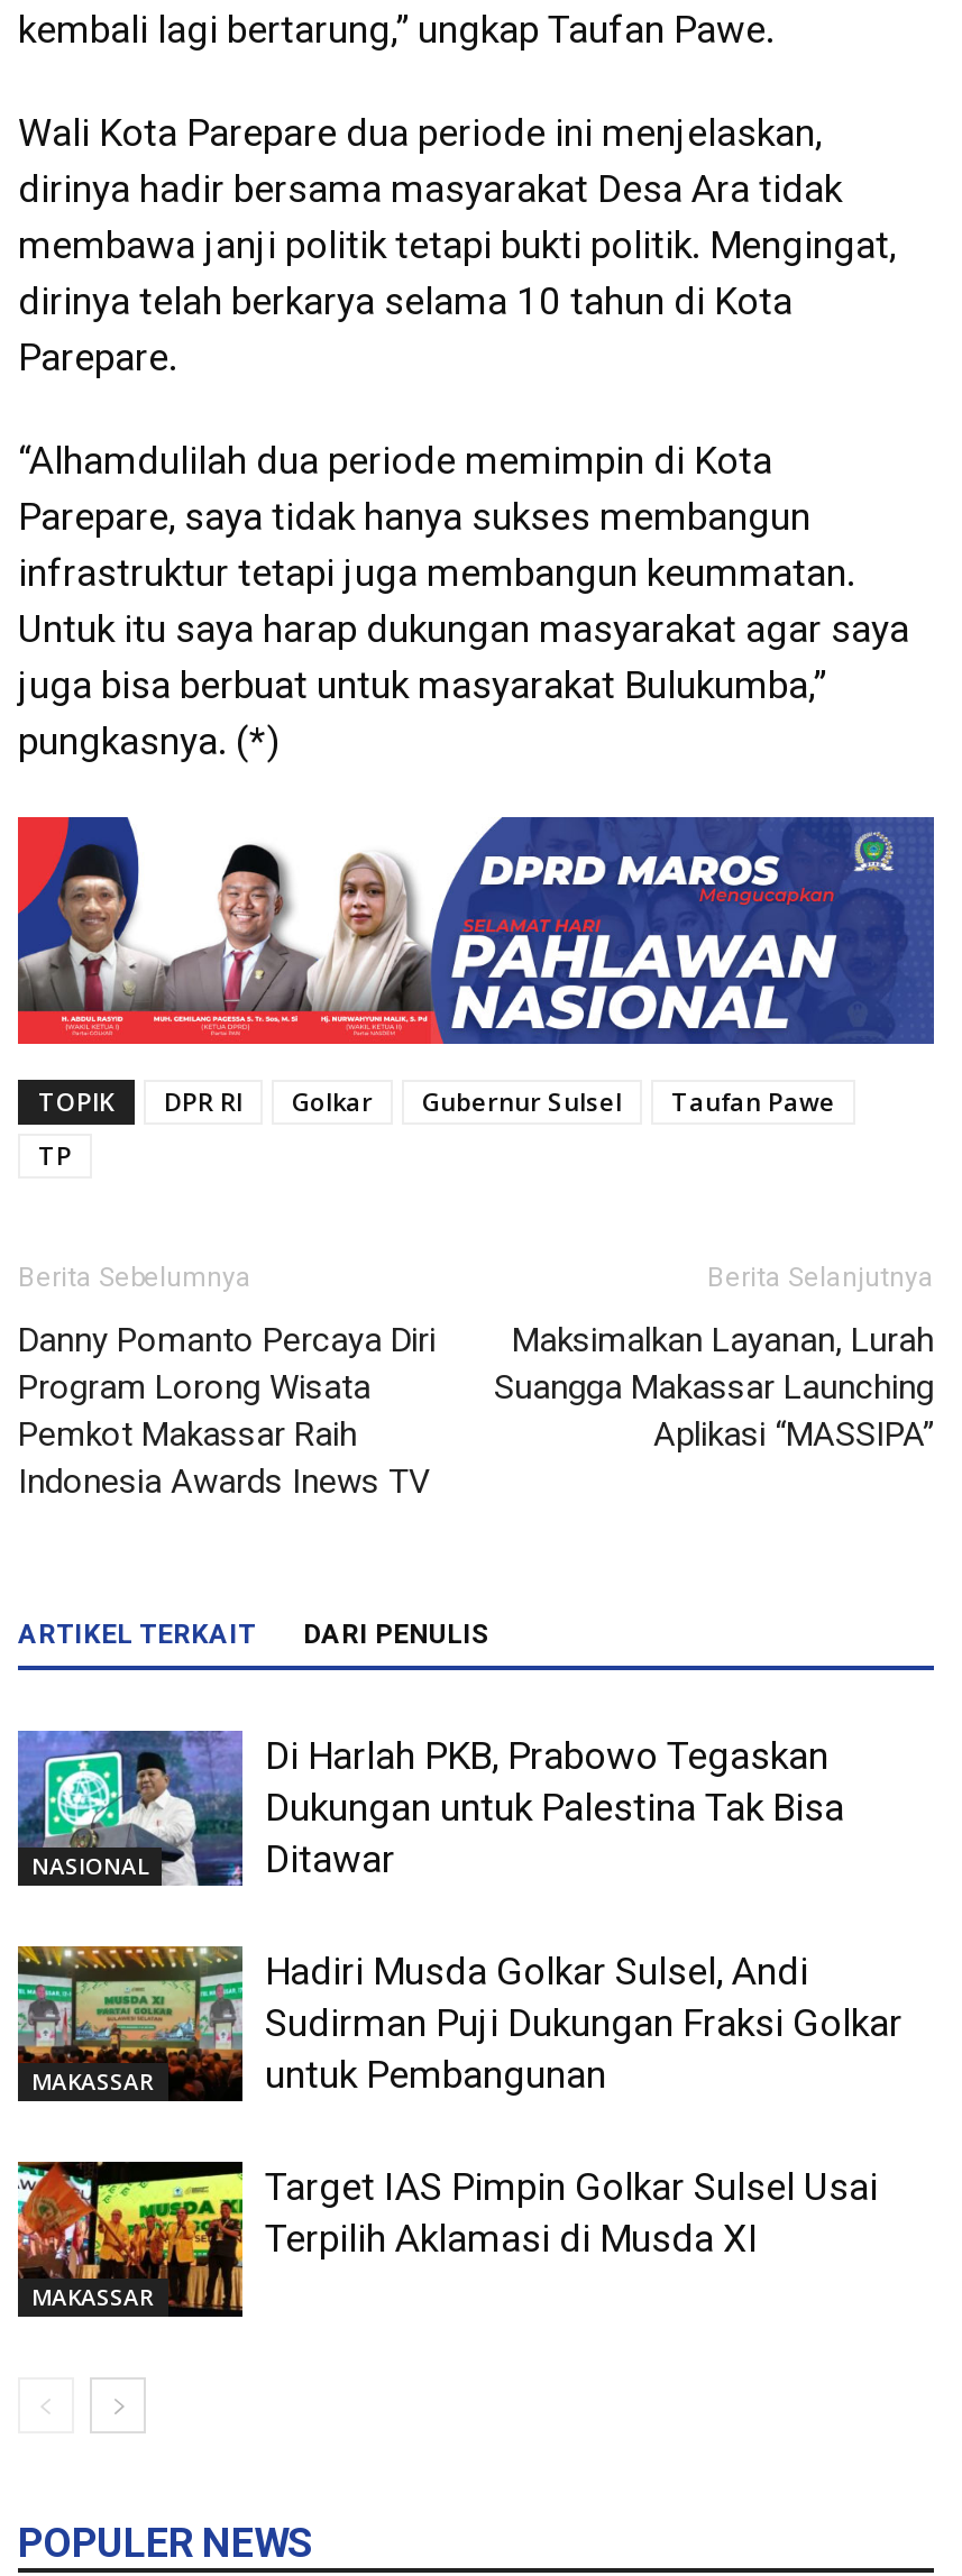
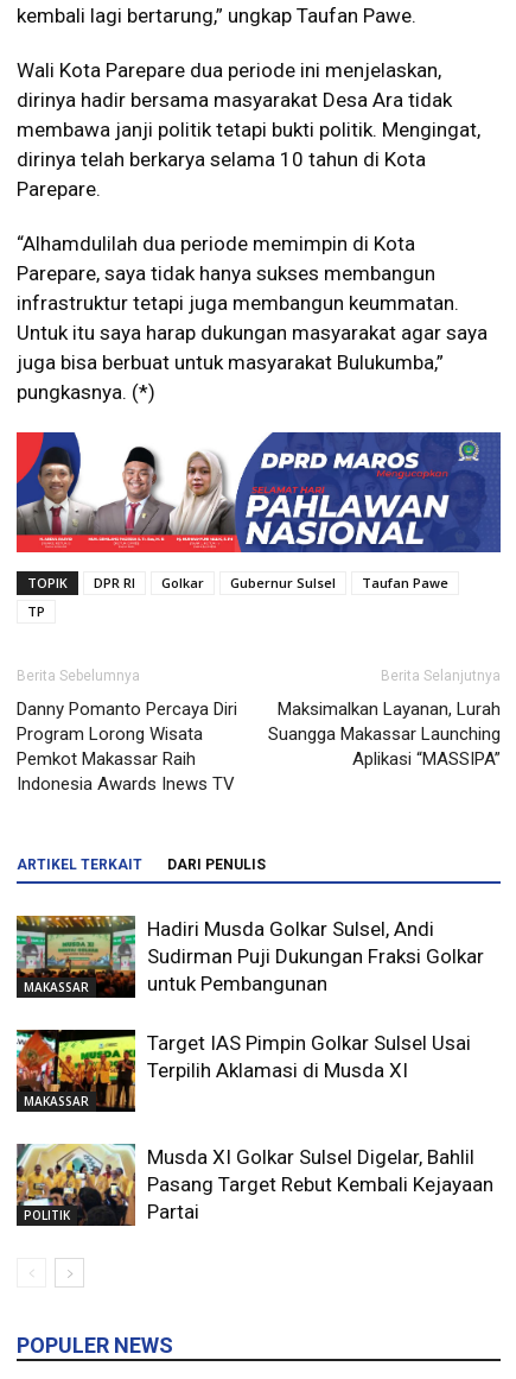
[16,1729,233,1886] [image] | NASIONAL -> none
[265,1733,844,1881] Di Harlah PKB, Prabowo Tegaskan | Dukungan untuk Palestina Tak Bisa | Ditawar -> none
moved [13,1942,903,2312] -> [14,913,484,1109]: [image] | MAKASSAR | Hadiri Musda Golkar Sulsel, Andi | Sudirman Puji Dukungan Fraksi Golkar | untuk Pembangunan | MAKASSAR | Target IAS Pimpin Golkar Sulsel Usai | Terpilih Aklamasi di Musda XI
none -> [15,1143,130,1226] [image] | POLITIK
none -> [147,1145,493,1224] Musda XI Golkar Sulsel Digelar, Bahlil | Pasang Target Rebut Kembali Kejayaan | Partai

